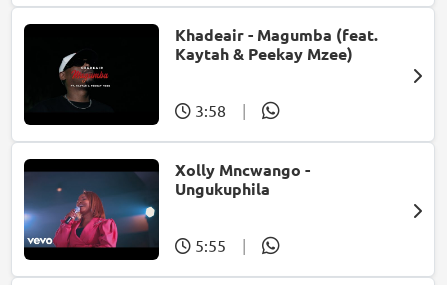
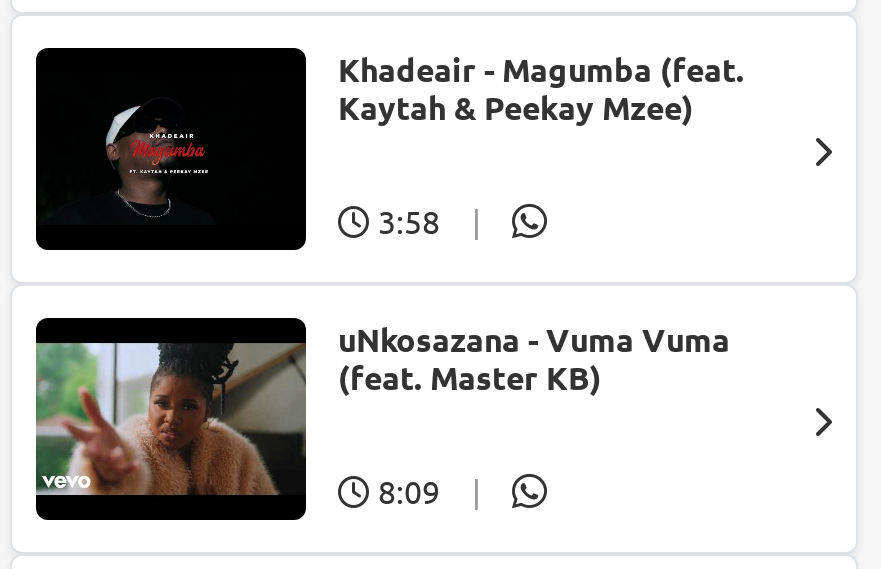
[23,159,310,248] [image] | Xolly Mncwango - | Ungukuphila -> [34,318,730,496] [image] | uNkosazana - Vuma Vuma | (feat. Master KB)
[195,235,226,255] 5:55 -> [378,470,440,510] 8:09

